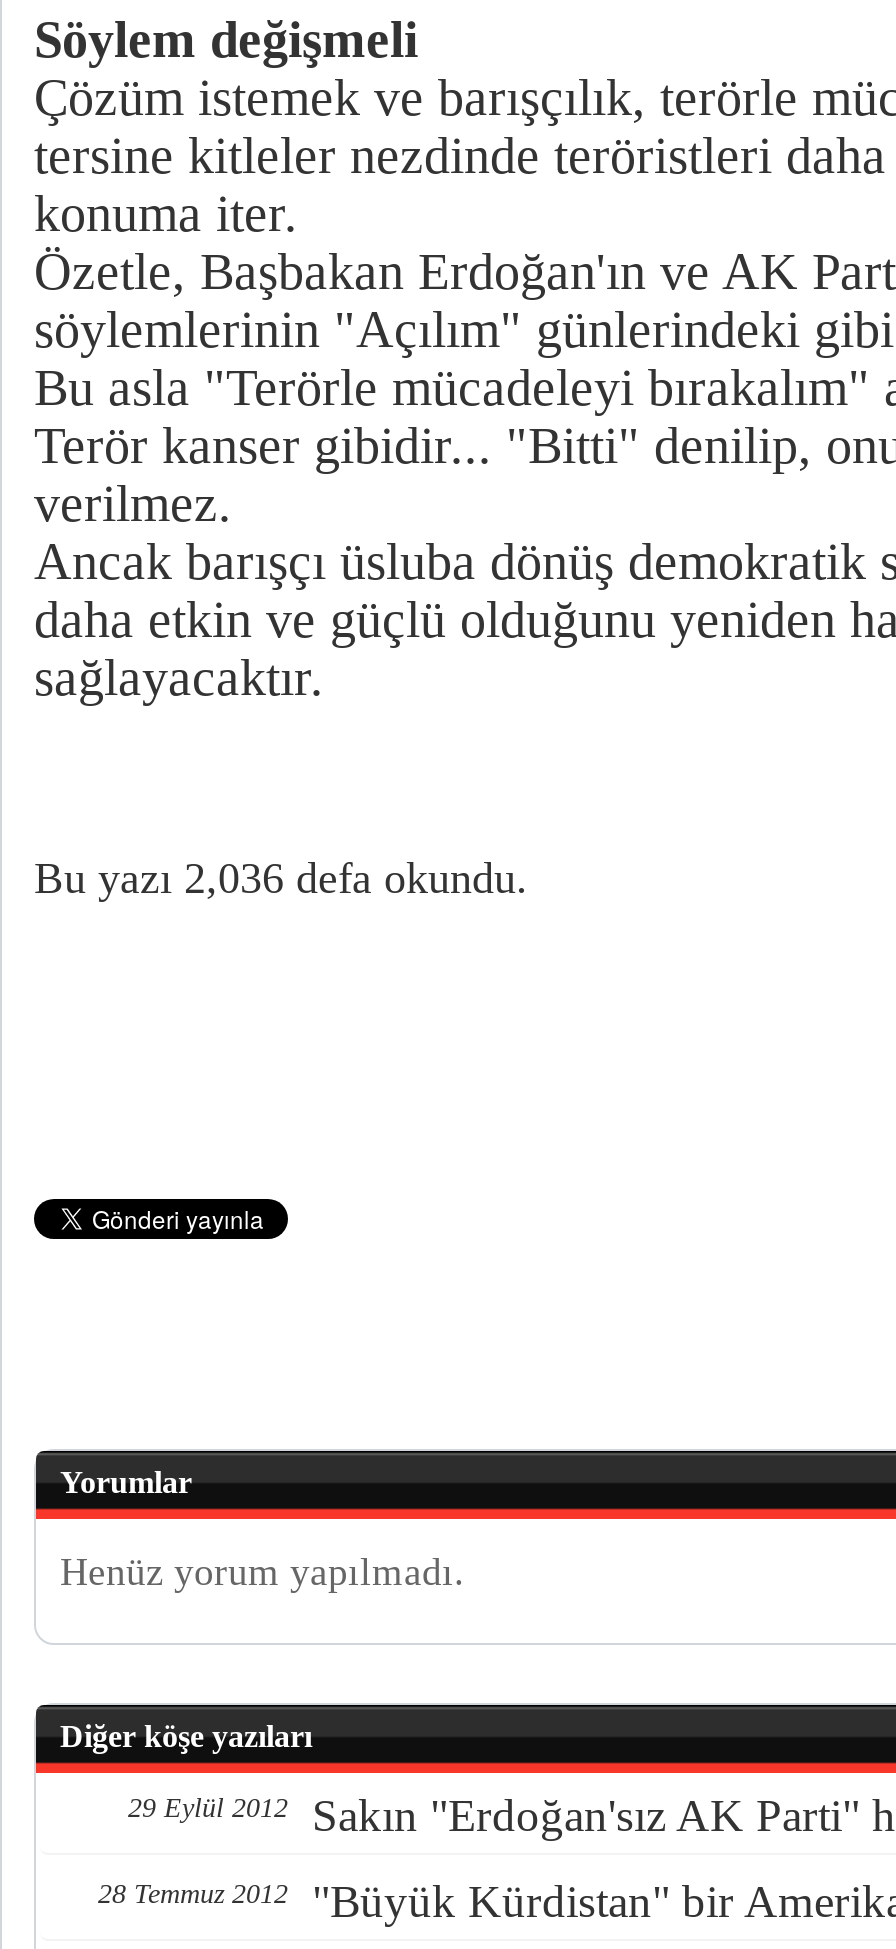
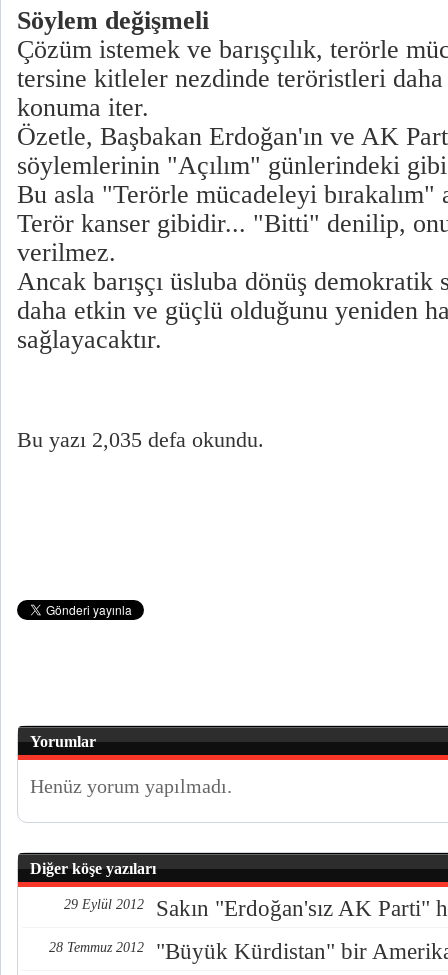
[34,855,528,903] Bu yazı 2,036 defa okundu. -> [17,428,264,452] Bu yazı 2,035 defa okundu.

